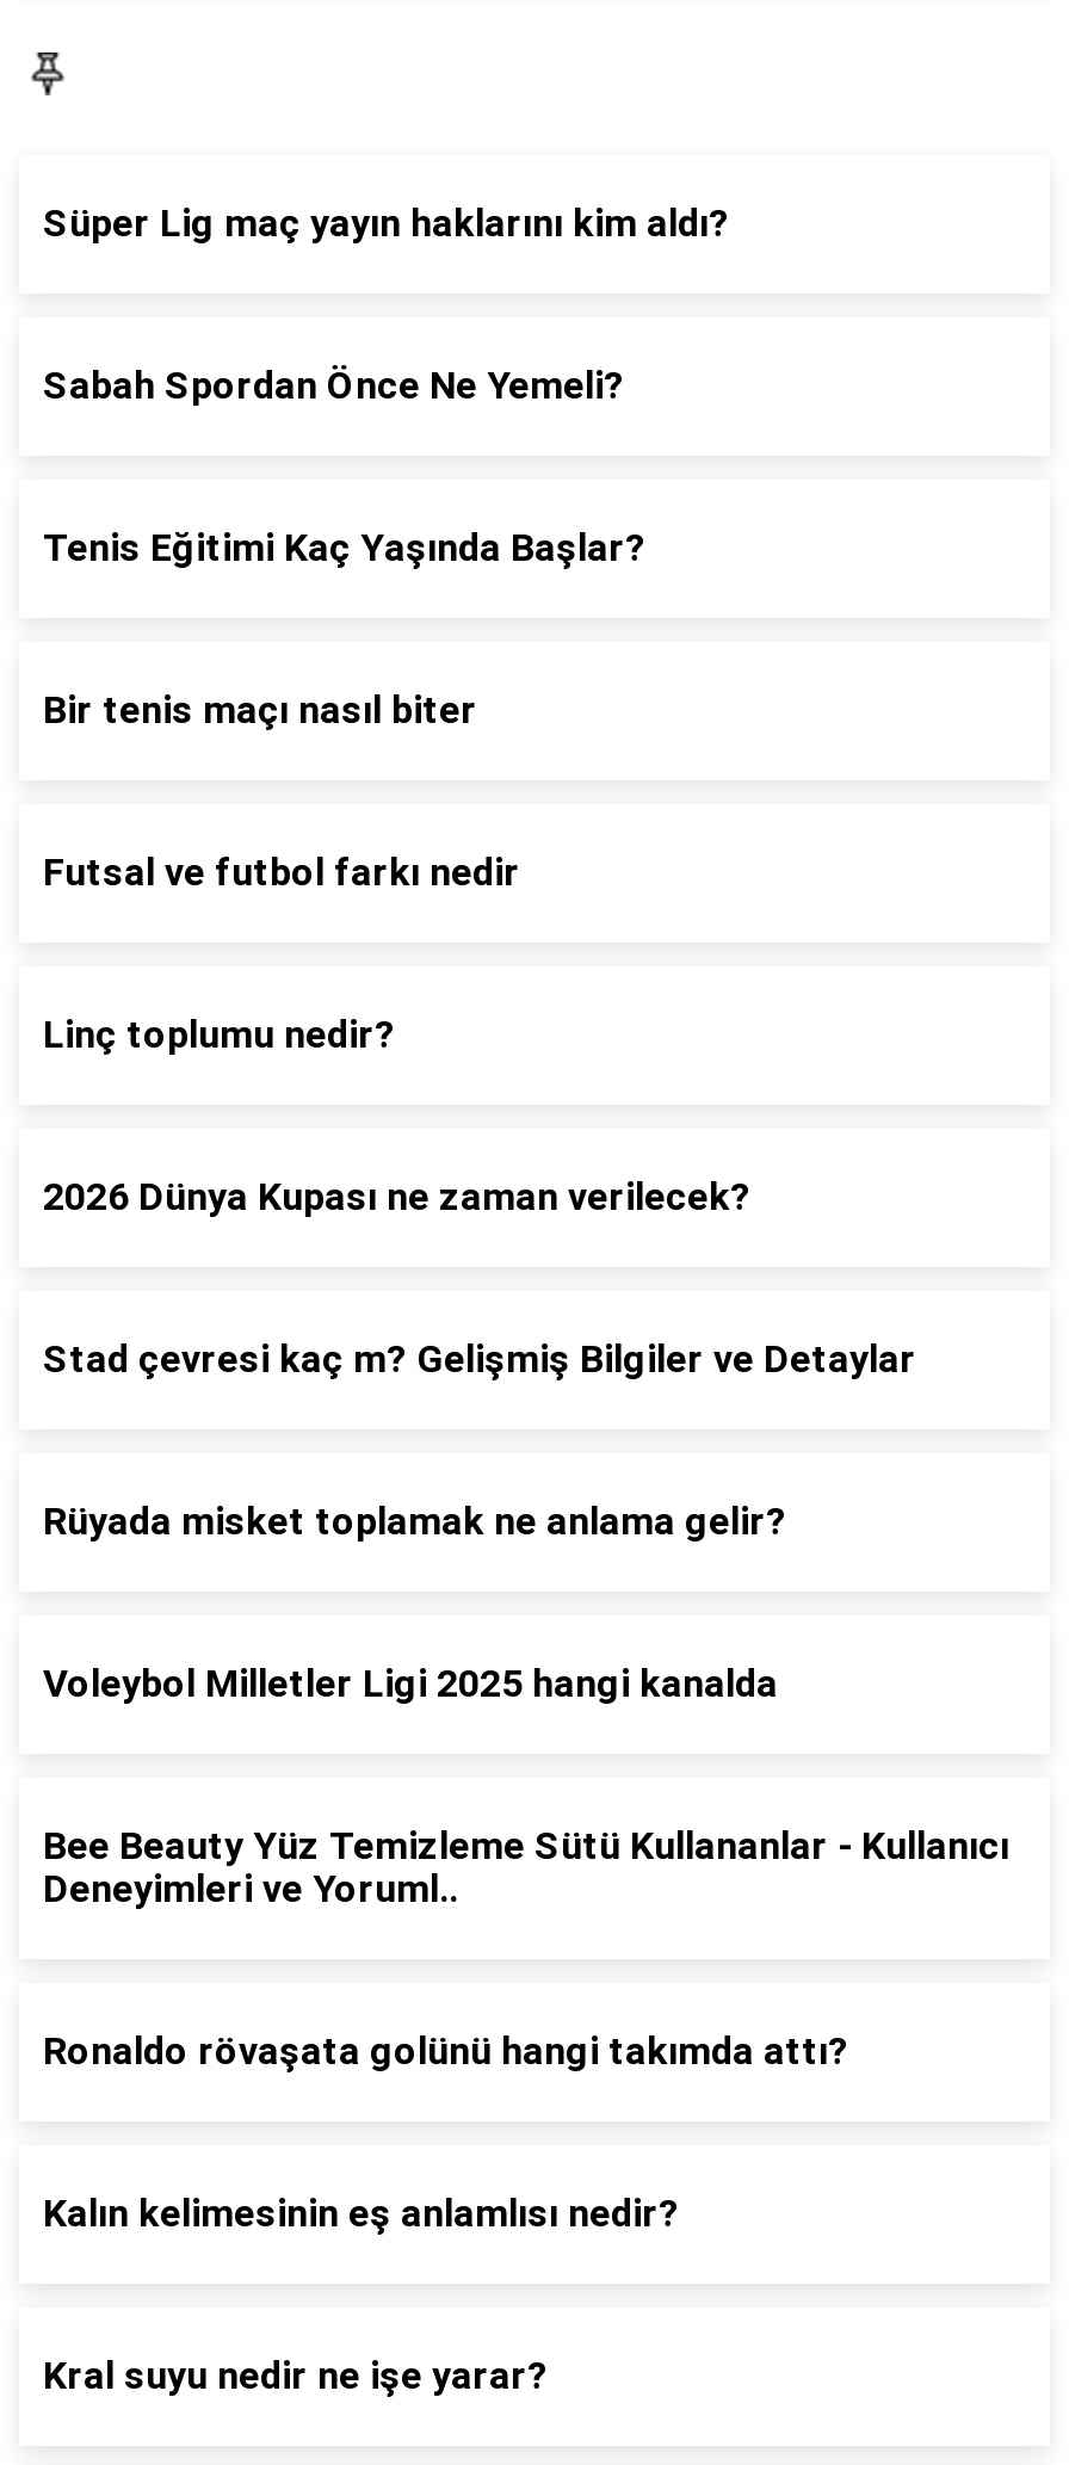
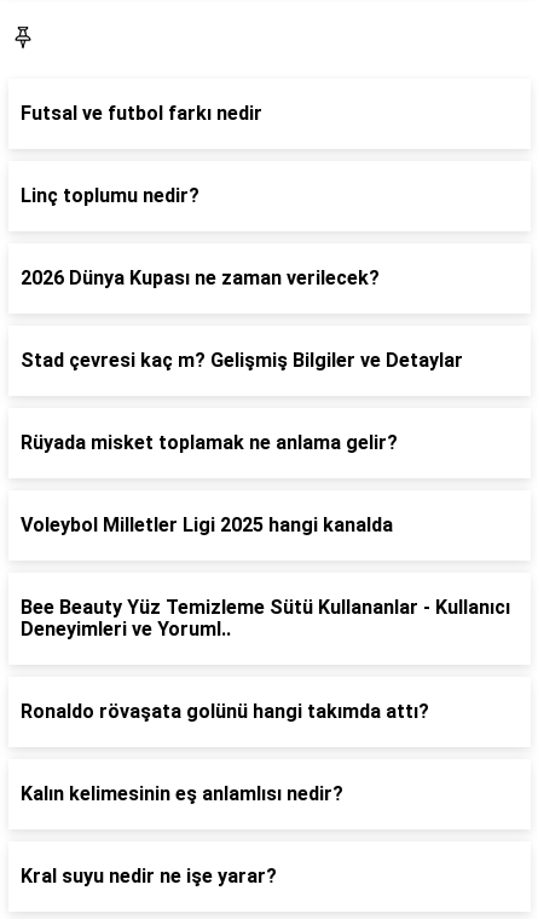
[43,200,730,246] Süper Lig maç yayın haklarını kim aldı? -> none
[43,363,625,408] Sabah Spordan Önce Ne Yemeli? -> none
[43,525,647,570] Tenis Eğitimi Kaç Yaşında Başlar? -> none
[43,687,477,733] Bir tenis maçı nasıl biter -> none

